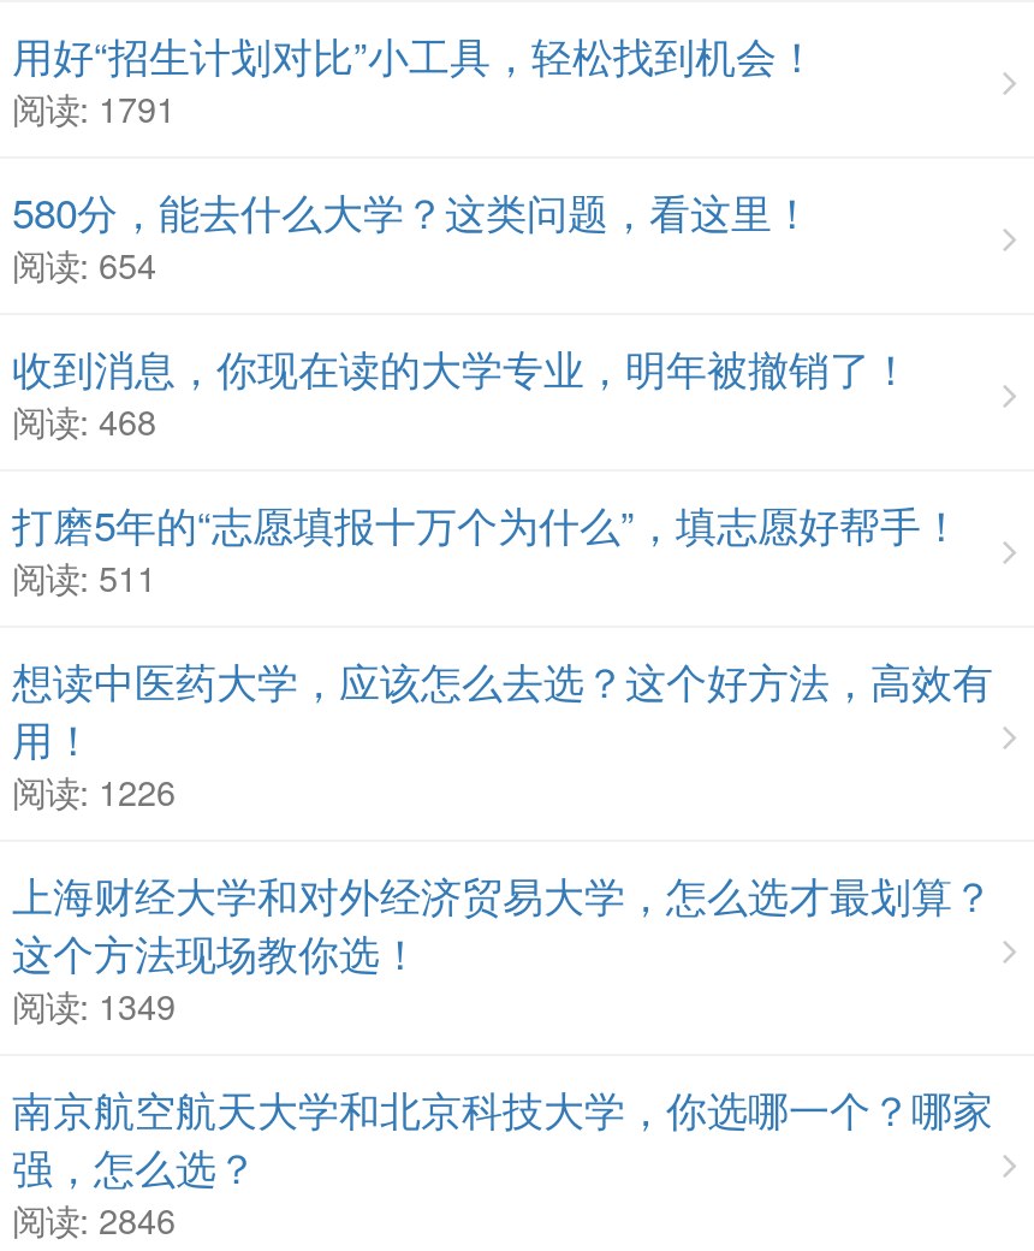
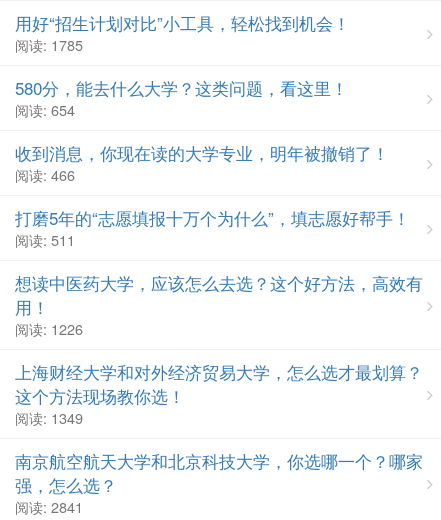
[12,82,176,132] 阅读: 1791 -> [15,34,83,55] 阅读: 1785
[12,395,156,445] 阅读: 468 -> [15,164,75,185] 阅读: 466
[12,1193,176,1244] 阅读: 2846 -> [15,496,83,517] 阅读: 2841

